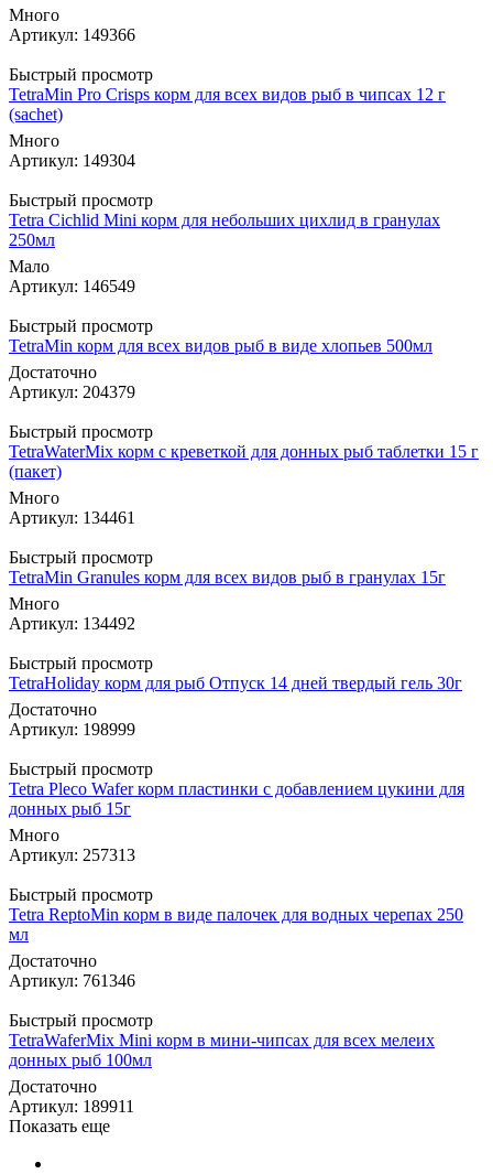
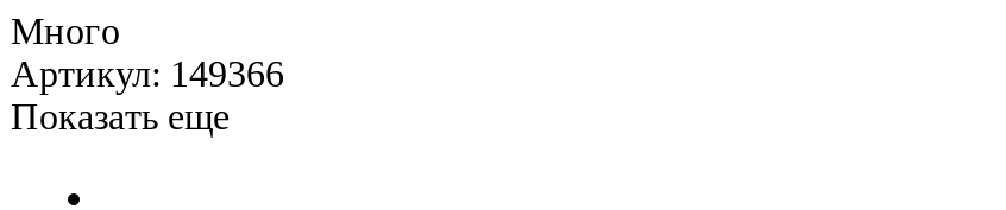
[9,65,479,1115] Быстрый просмотр | TetraMin Pro Crisps корм для всех видов рыб в чипсах 12 г | (sachet) | Много | Артикул: 149304 | Быстрый просмотр | Tetra Cichlid Mini корм для небольших цихлид в гранулах | 250мл | Мало | Артикул: 146549 | Быстрый просмотр | TetraMin корм для всех видов рыб в виде хлопьев 500мл | Достаточно | Артикул: 204379 | Быстрый просмотр | TetraWaterMix корм с креветкой для донных рыб таблетки 15 г | (пакет) | Много | Артикул: 134461 | Быстрый просмотр | TetraMin Granules корм для всех видов рыб в гранулах 15г | Много | Артикул: 134492 | Быстрый просмотр | TetraHoliday корм для рыб Отпуск 14 дней твердый гель 30г | Достаточно | Артикул: 198999 | Быстрый просмотр | Tetra Pleco Wafer корм пластинки с добавлением цукини для | донных рыб 15г | Много | Артикул: 257313 | Быстрый просмотр | Tetra ReptoMin корм в виде палочек для водных черепах 250 | мл | Достаточно | Артикул: 761346 | Быстрый просмотр | TetraWaferMix Mini корм в мини-чипсах для всех мелеих | донных рыб 100мл | Достаточно | Артикул: 189911 -> none

